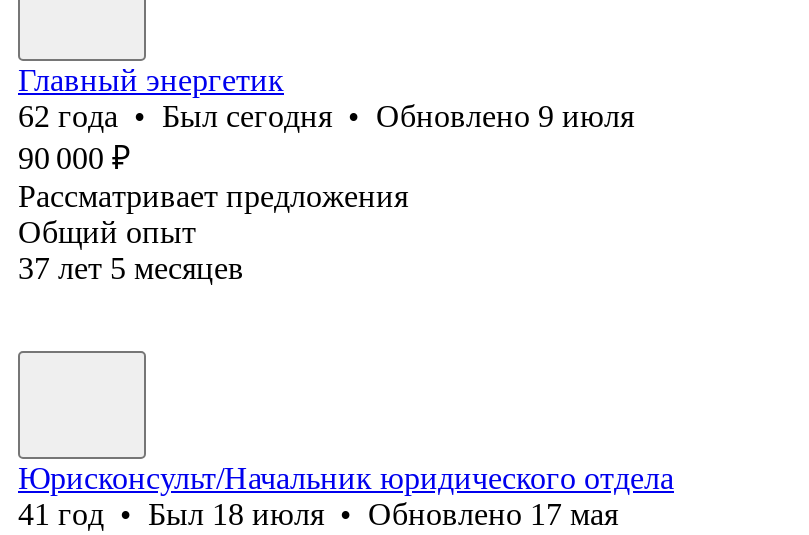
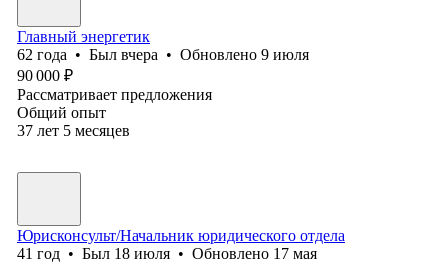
[18,99,634,133] 62 года • Был сегодня • Обновлено 9 июля -> [17,46,309,63] 62 года • Был вчера • Обновлено 9 июля

